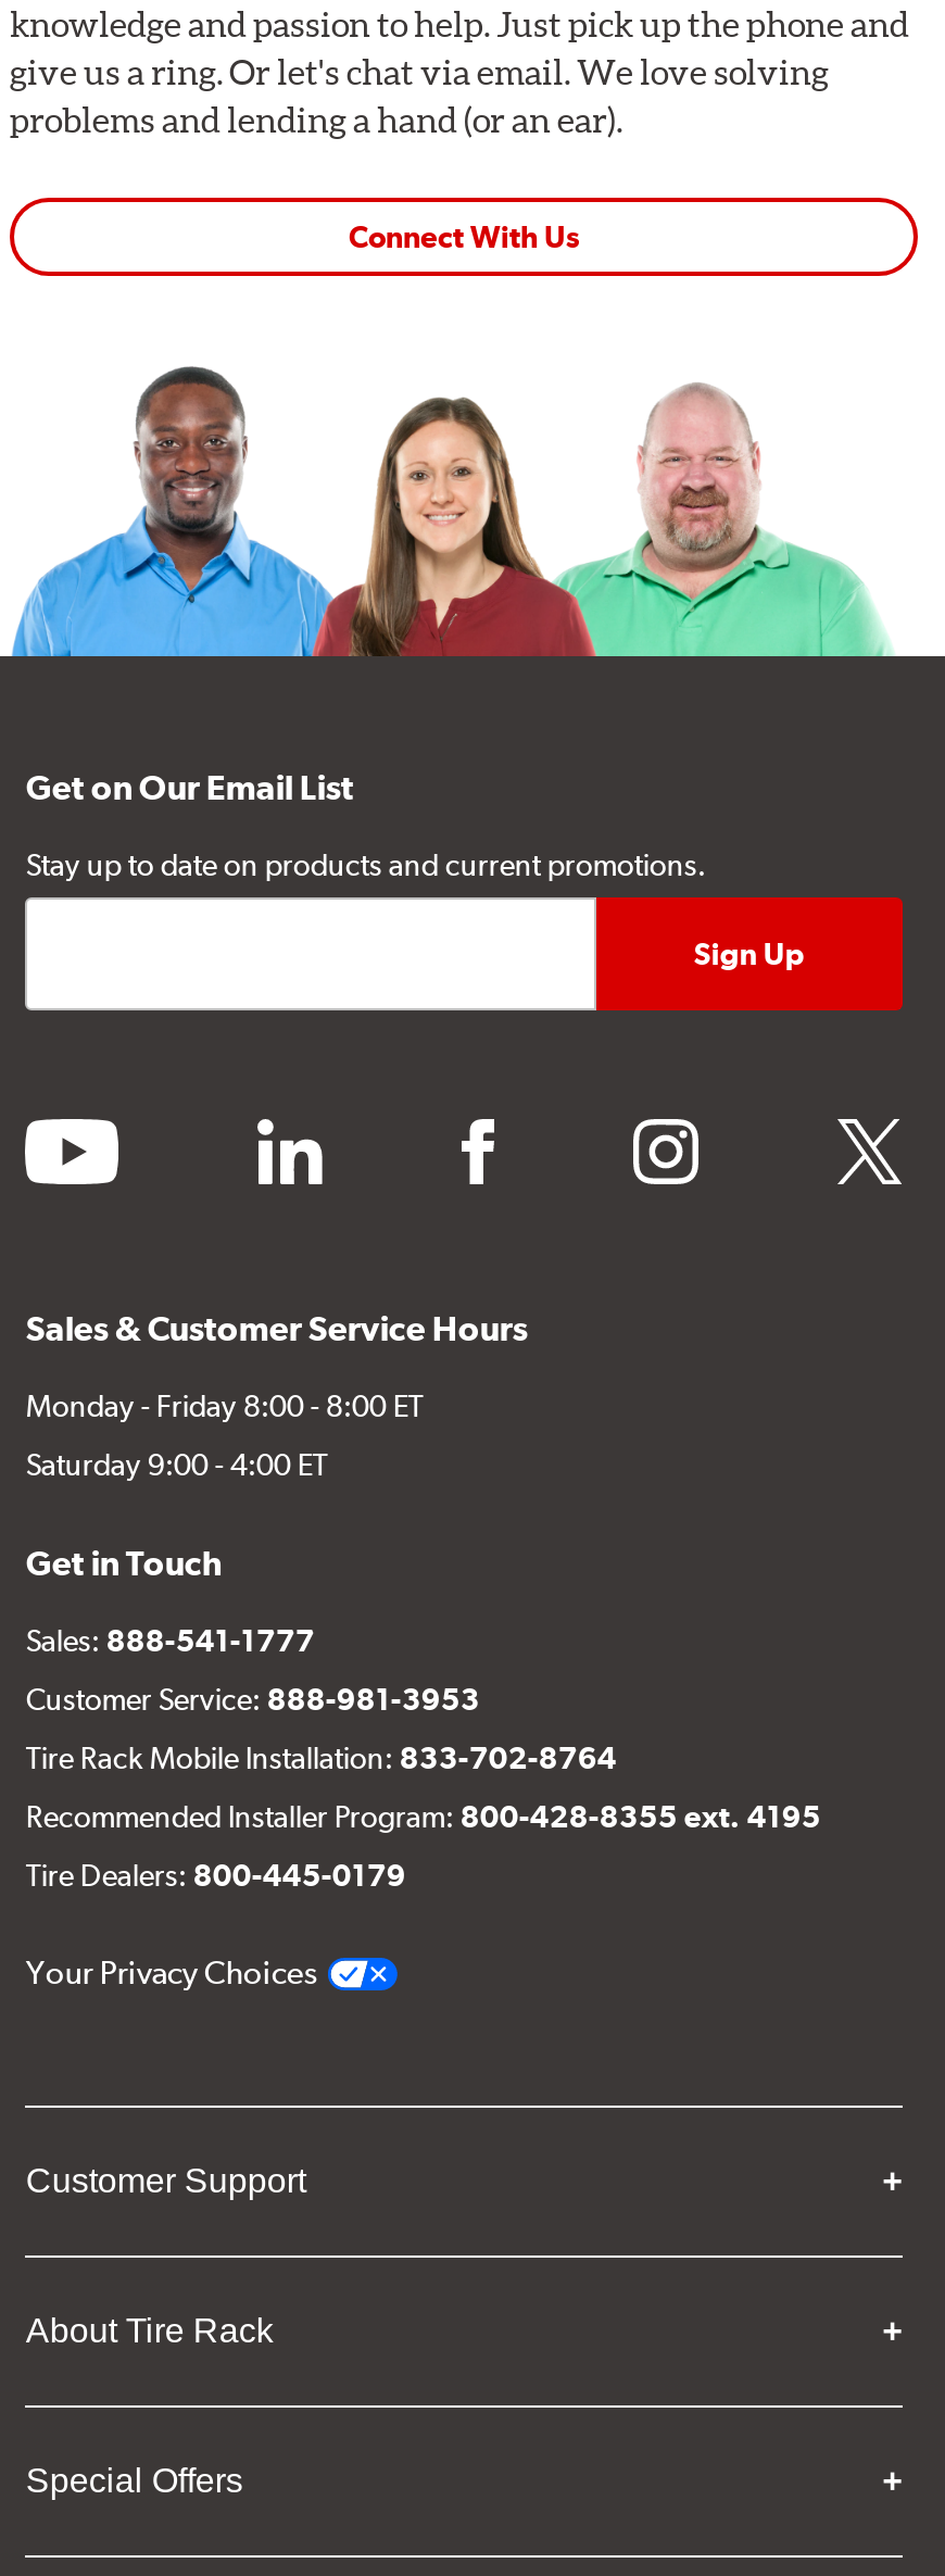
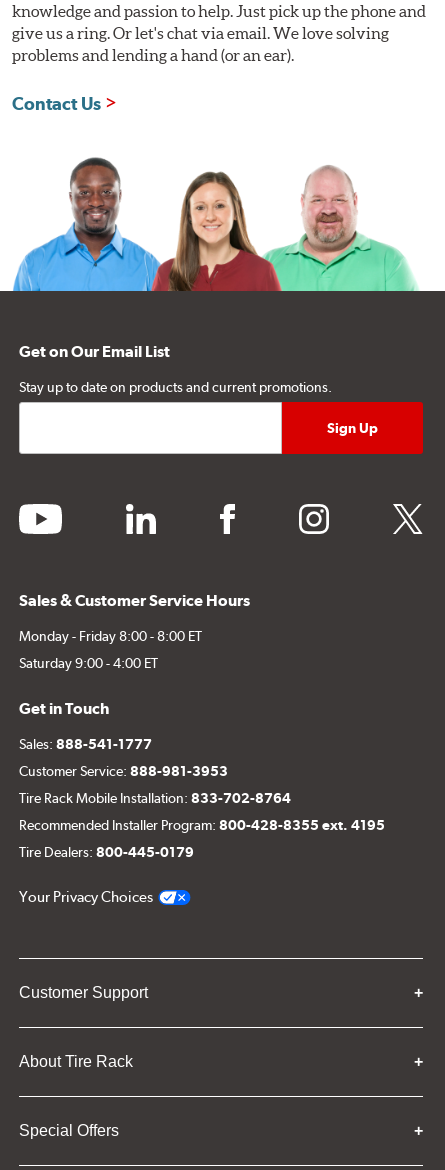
[349,221,579,255] Connect With Us -> [12,93,101,114] Contact Us

